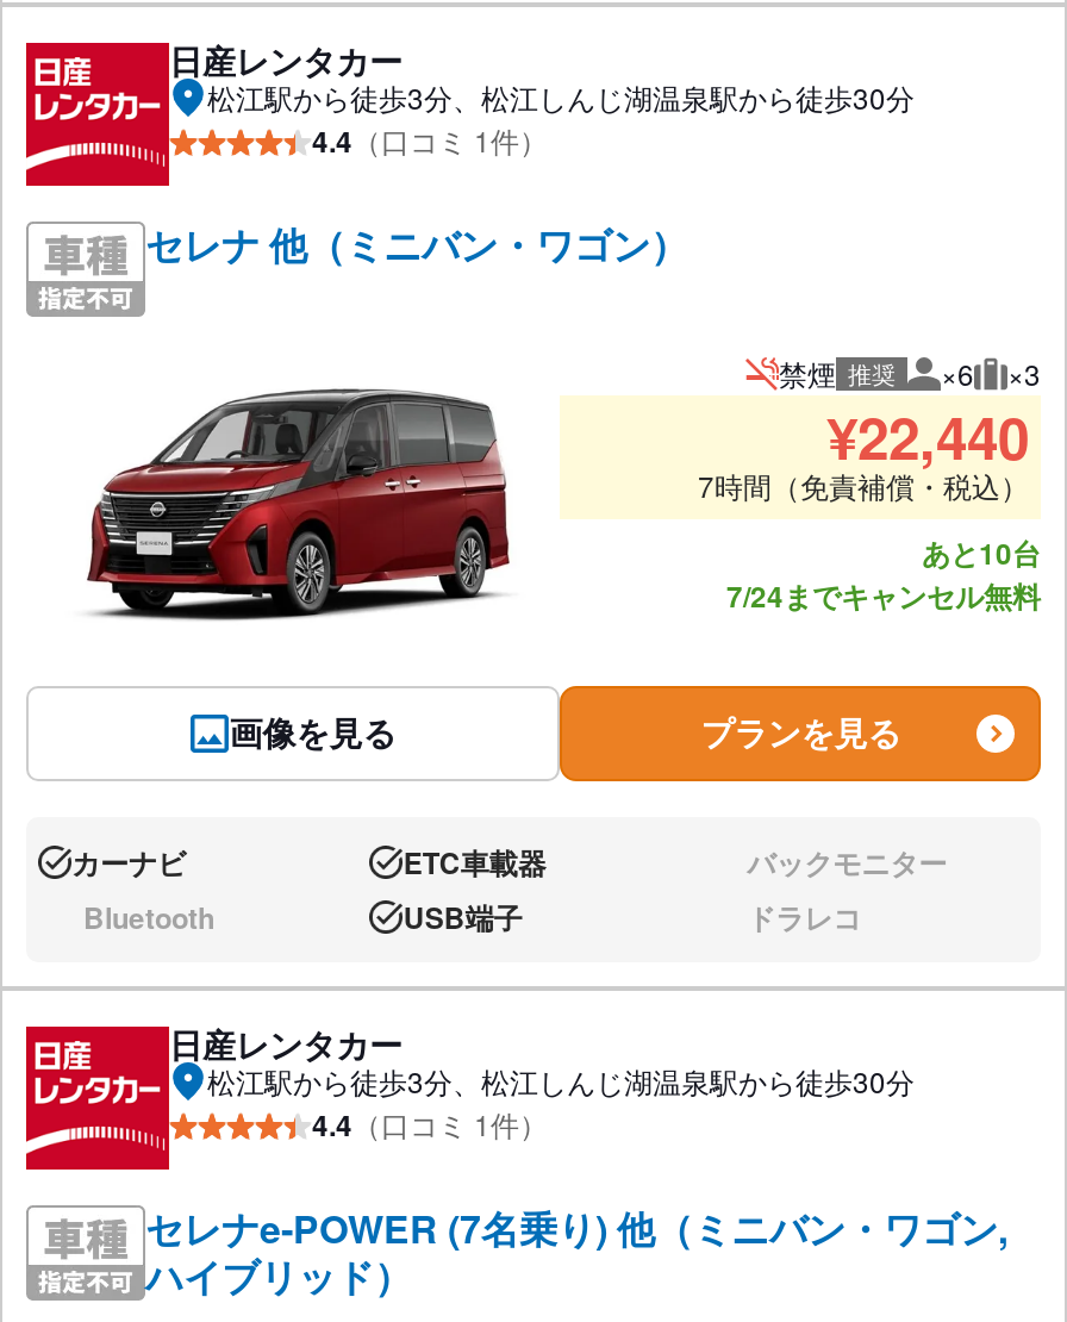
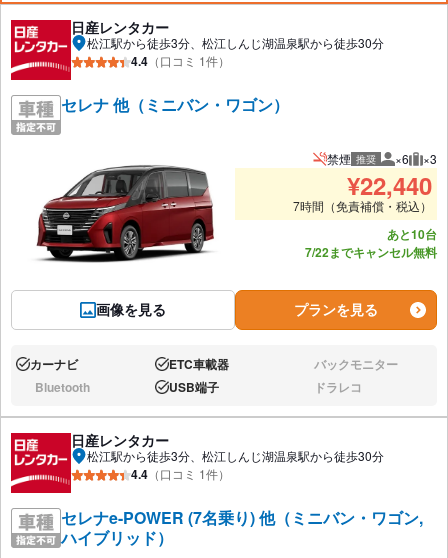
[726,574,1041,617] 7/24までキャンセル無料 -> [305,243,437,261] 7/22までキャンセル無料

